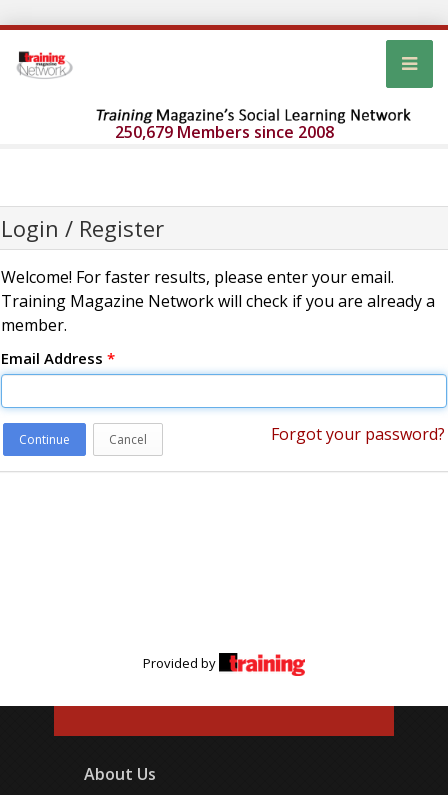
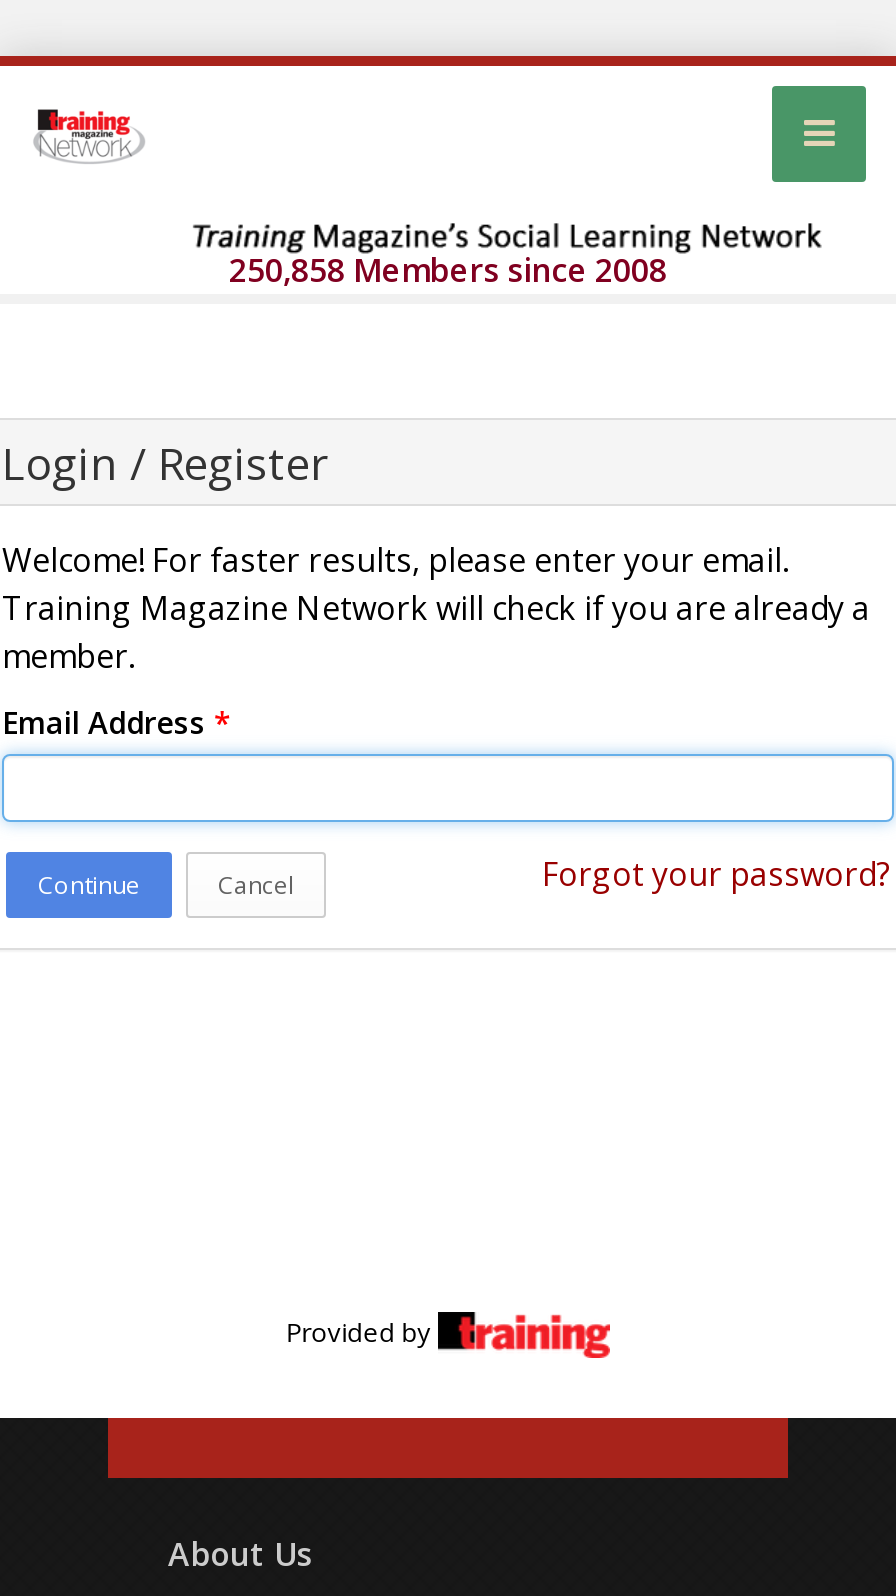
[114,121,333,143] 250,679 Members since 2008 -> [229,248,667,292] 250,858 Members since 2008

